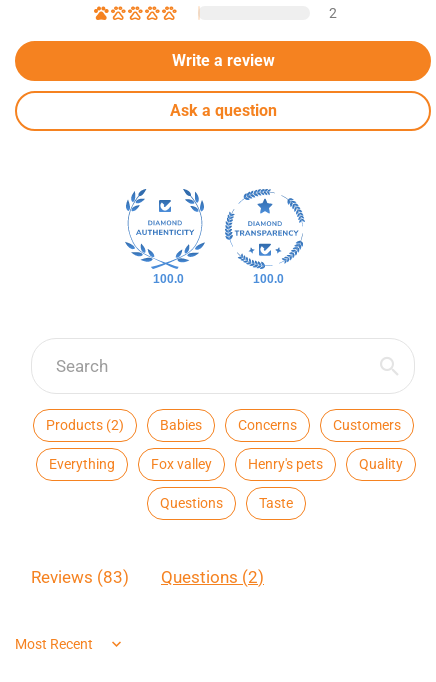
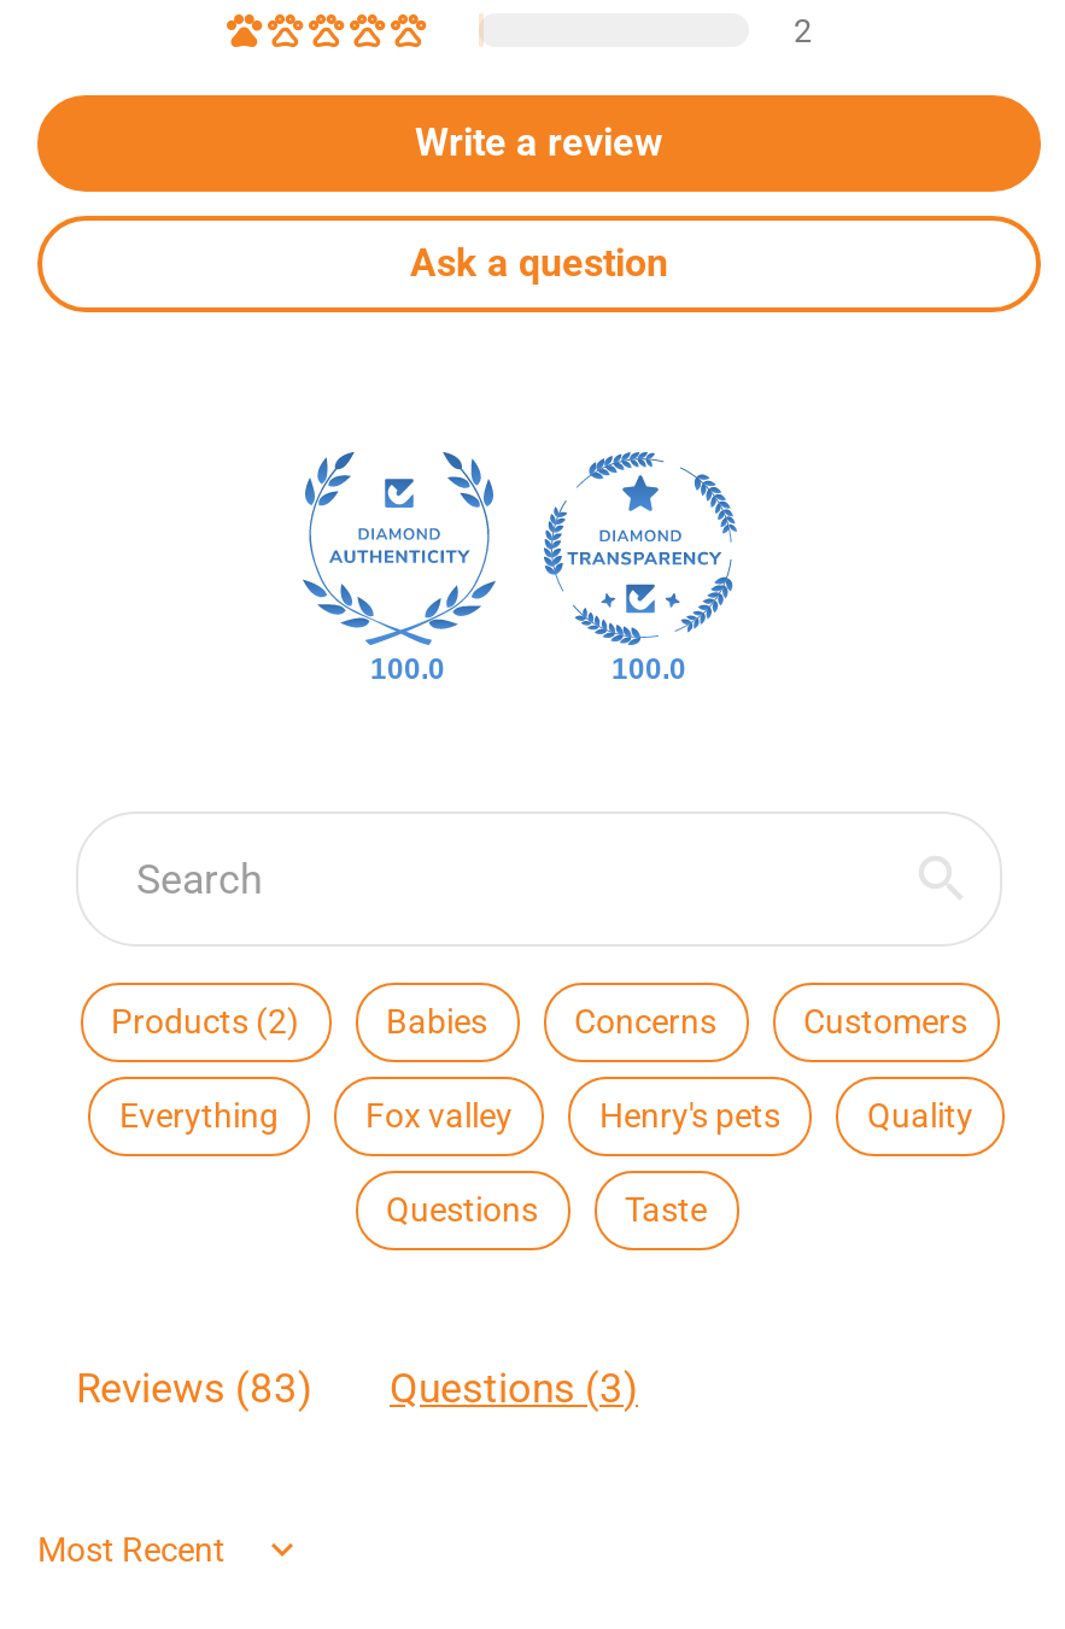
[31,567,264,587] Reviews (83) Questions (2) -> [76,1365,638,1413] Reviews (83) Questions (3)

